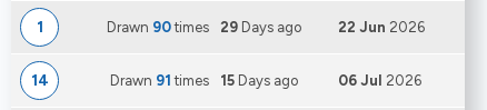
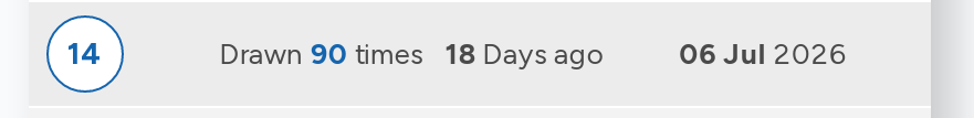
[31,18,425,89] 29 Days ago | 22 Jun 2026 | 14 | Drawn 91 times | 15 Days ago -> [445,36,602,69] 18 Days ago
[36,17,43,36] 1 -> [67,34,103,72] 14

